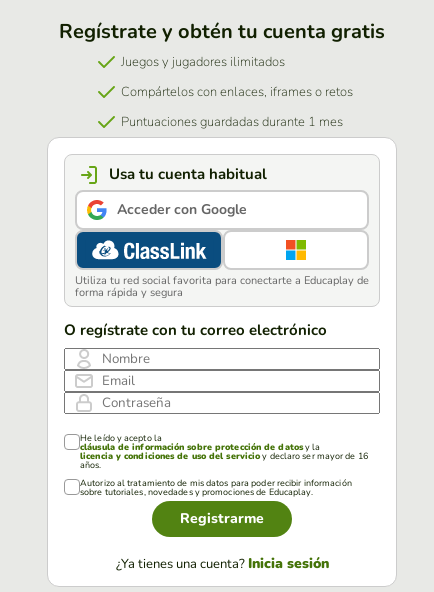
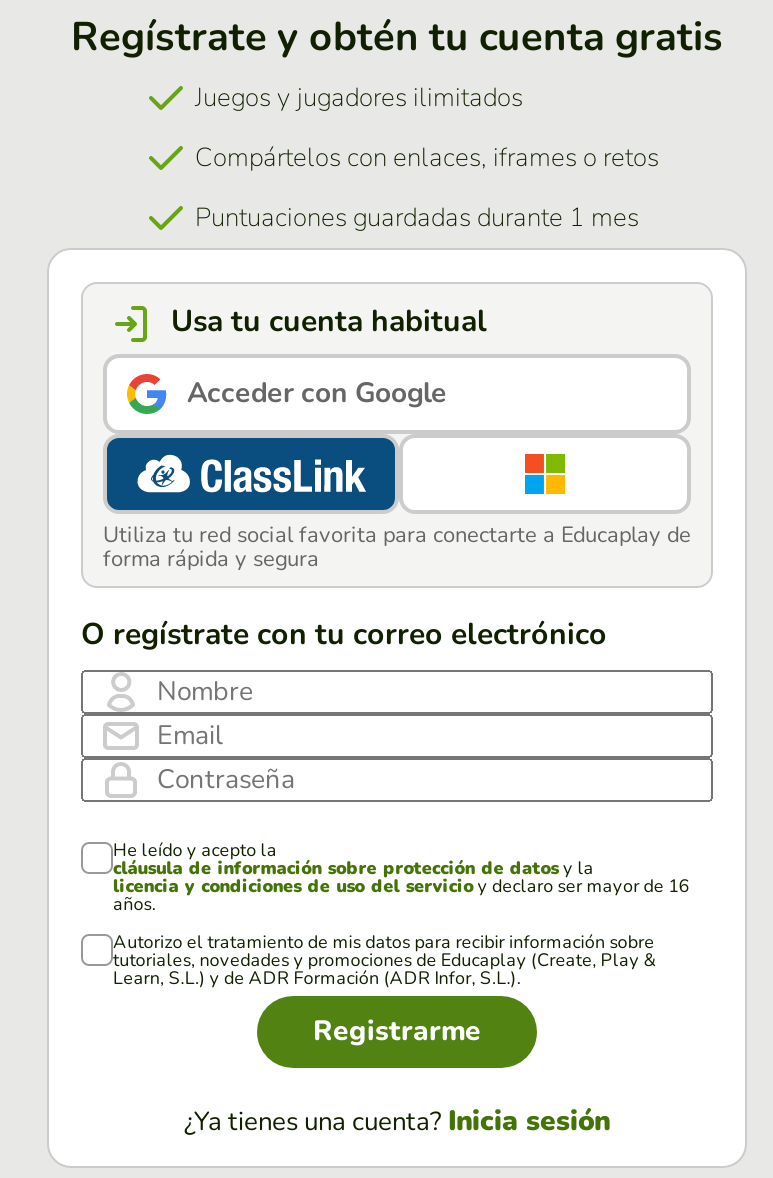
[80,477,352,498] Autorizo al tratamiento de mis datos para poder recibir información | sobre tutoriales, novedades y promociones de Educaplay. -> [113,929,656,989] Autorizo el tratamiento de mis datos para recibir información sobre | tutoriales, novedades y promociones de Educaplay (Create, Play & | Learn, S.L.) y de ADR Formación (ADR Infor, S.L.).

